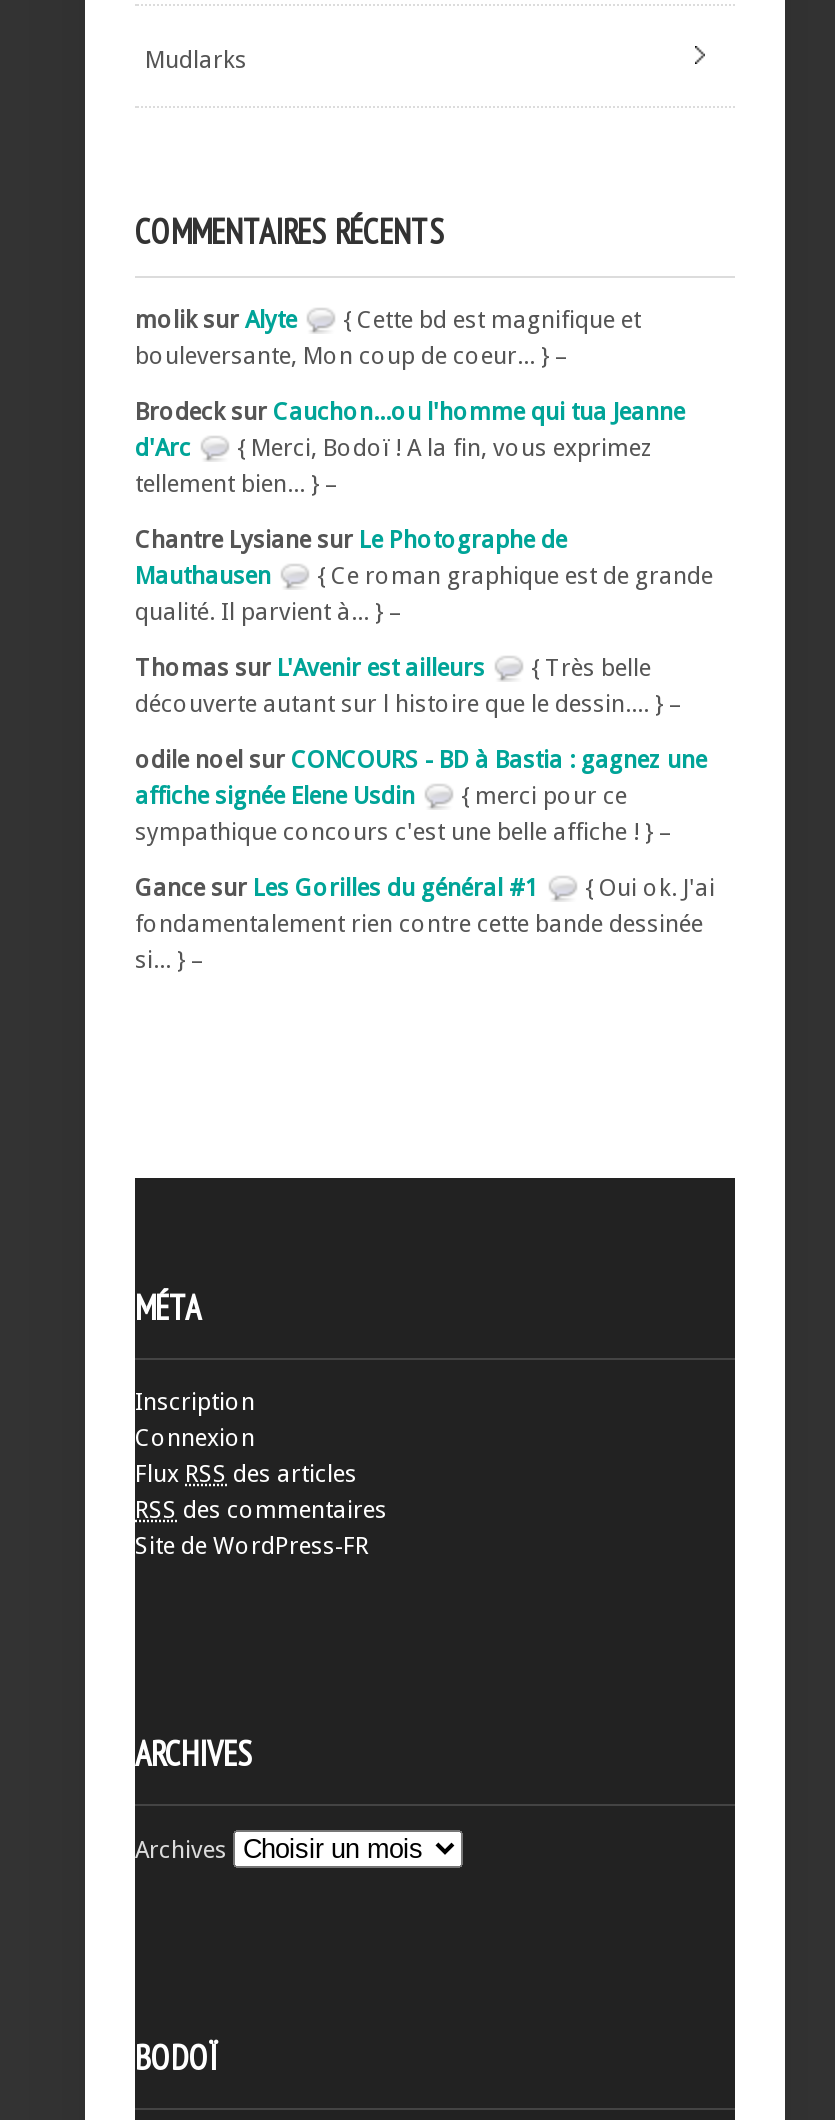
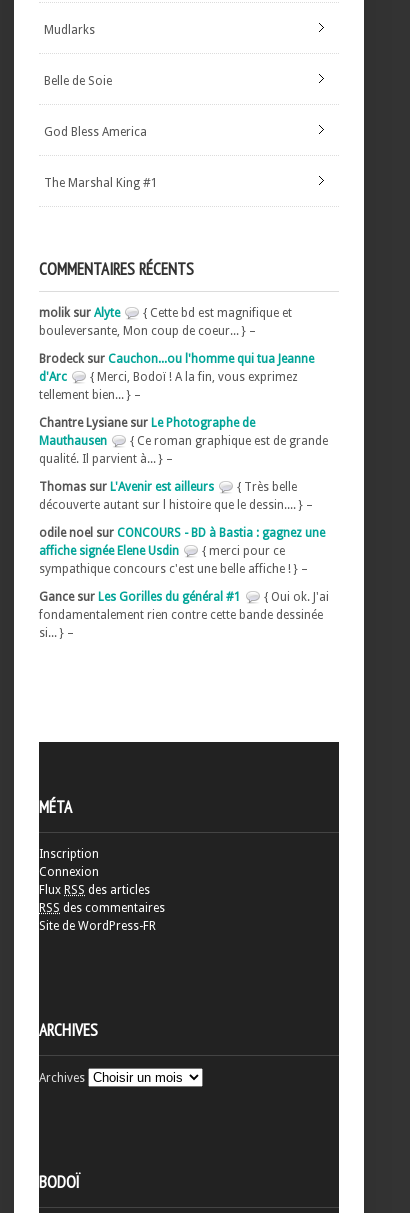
none -> [44,74,112,88] Belle de Soie
none -> [44,125,147,139] God Bless America
none -> [44,176,158,190] The Marshal King #1

